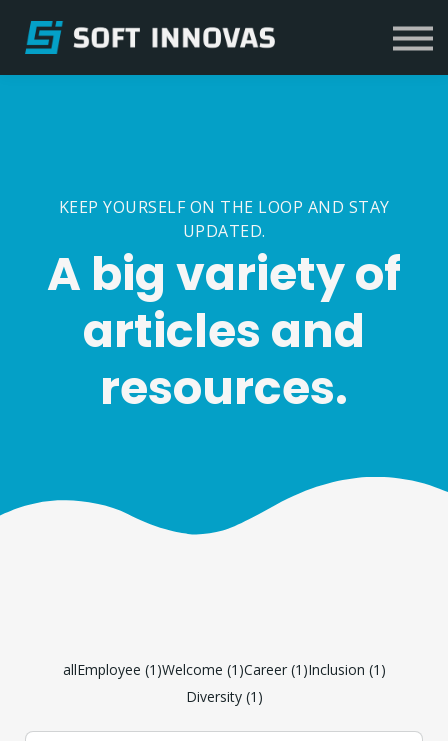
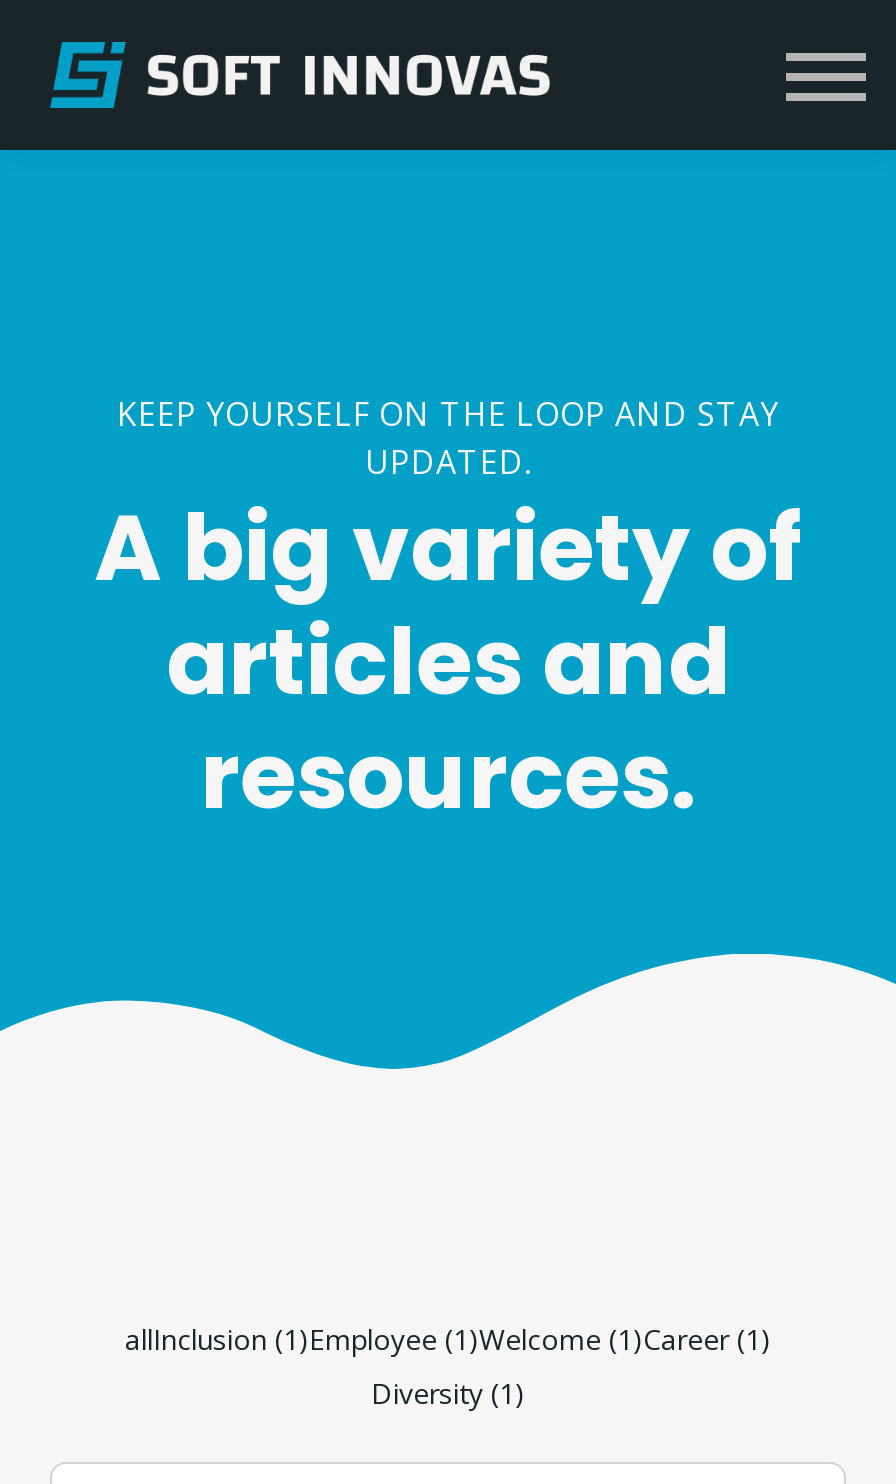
[62,660,385,679] allEmployee (1)Welcome (1)Career (1)Inclusion (1) -> [125,1320,771,1358] allInclusion (1)Employee (1)Welcome (1)Career (1)

